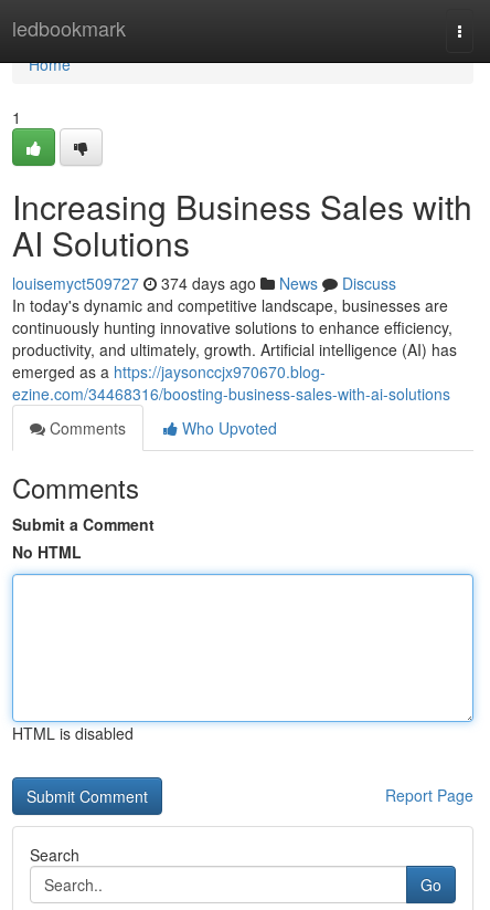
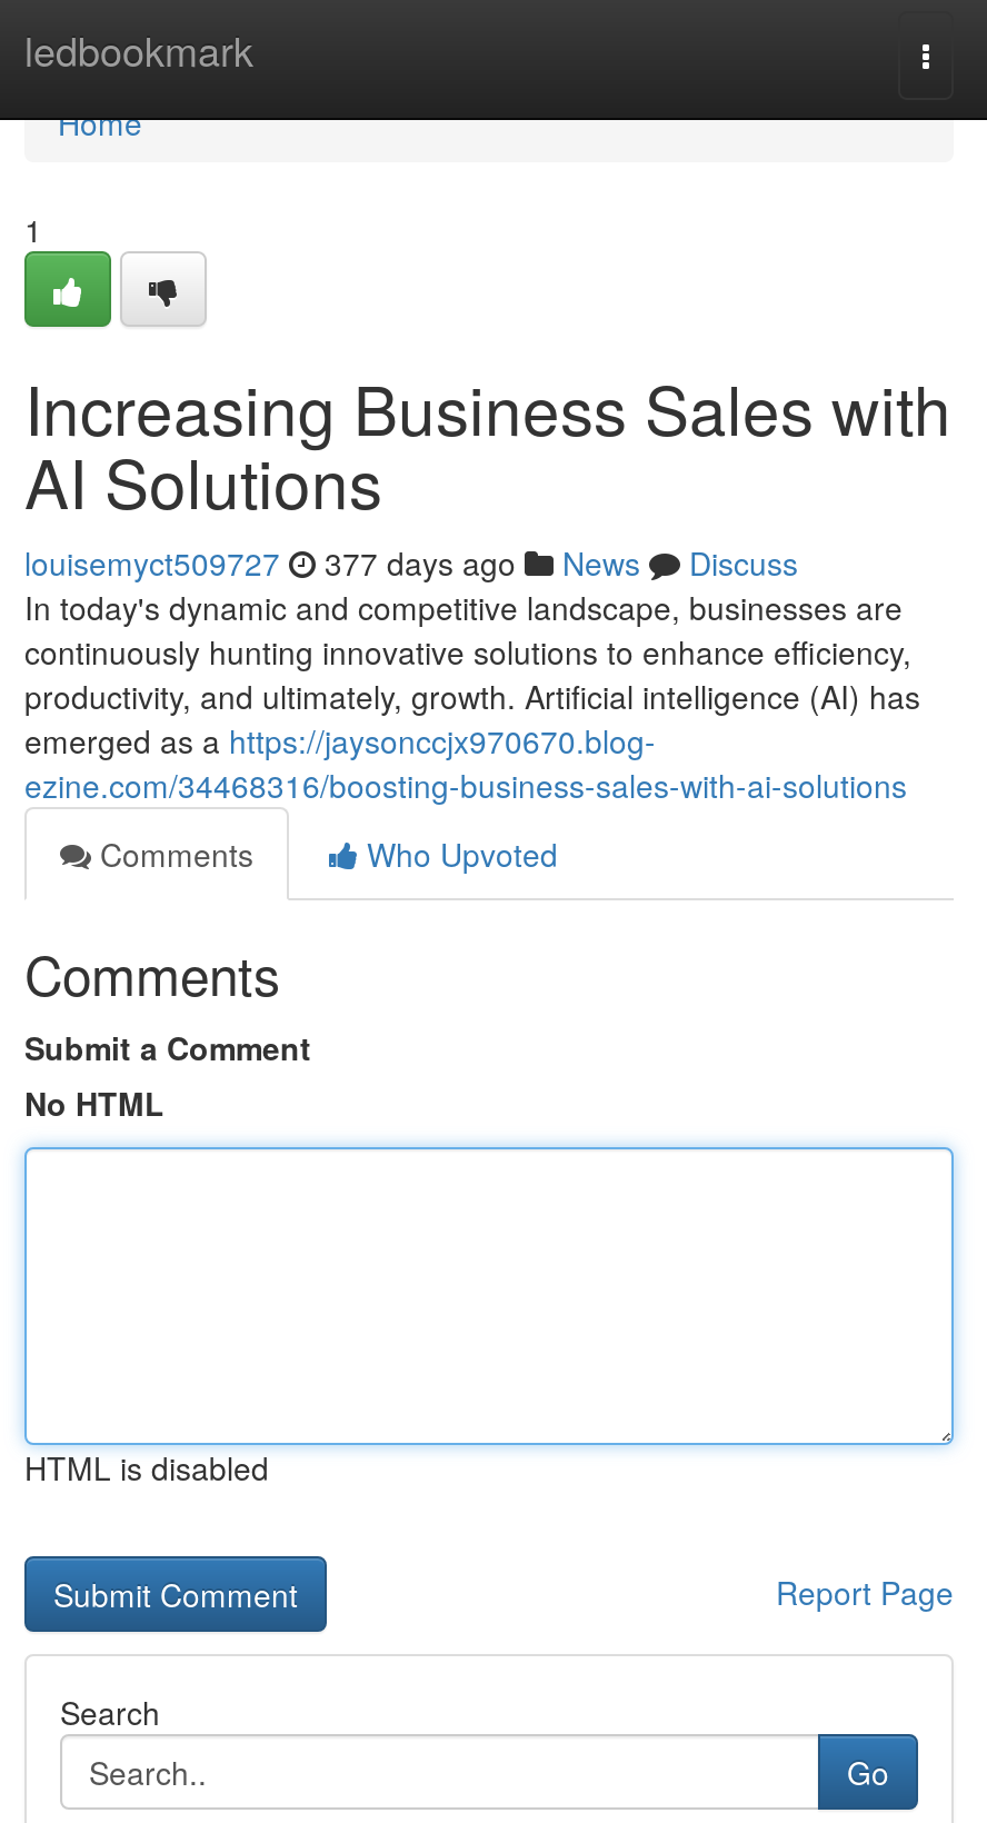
[12,272,396,294] louisemyct509727 374 days ago News Discuss -> [24,540,798,585] louisemyct509727 377 days ago News Discuss

